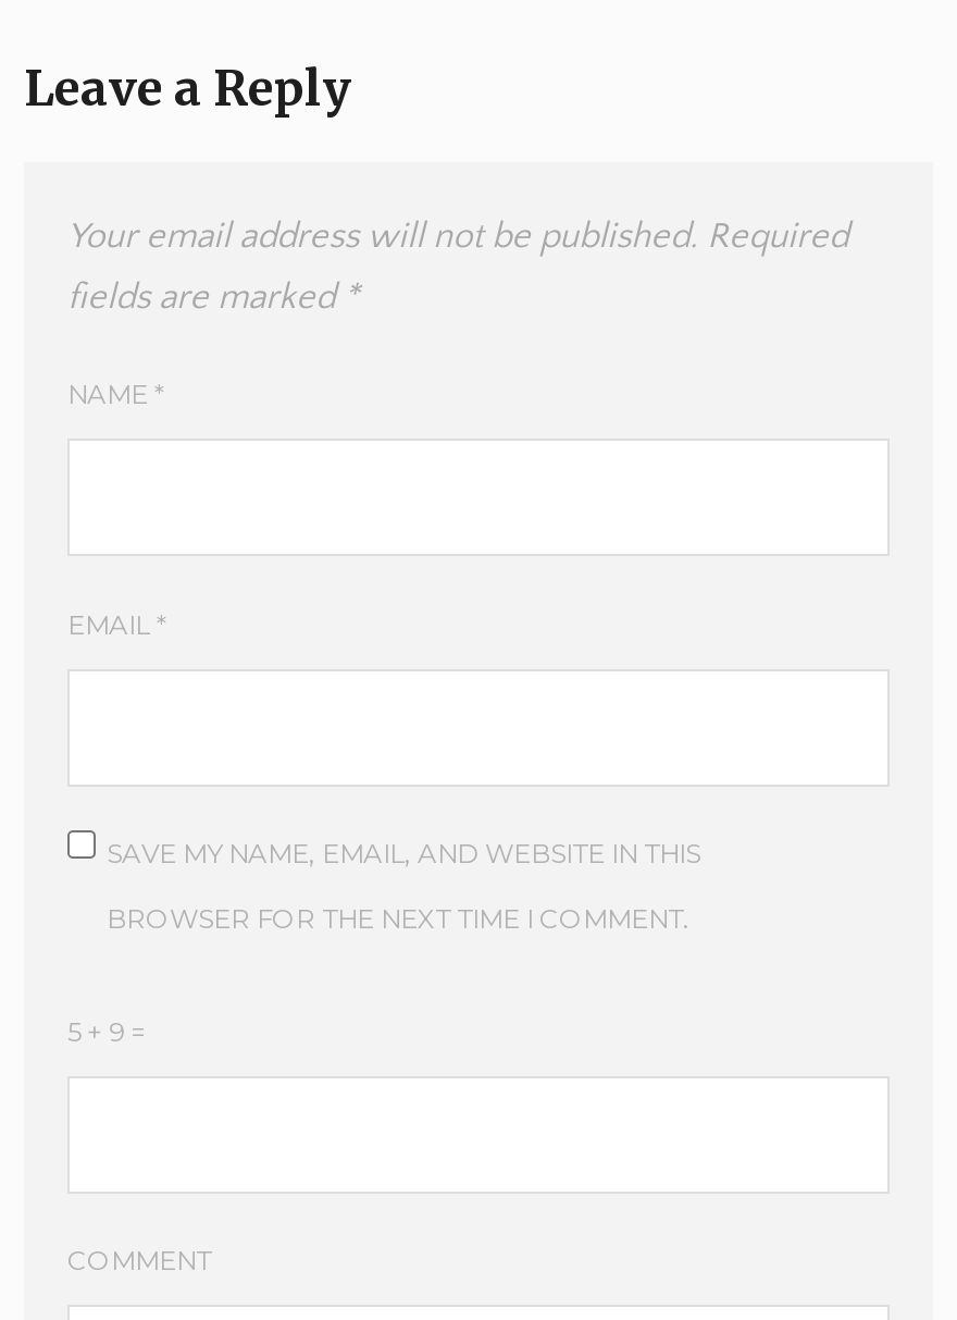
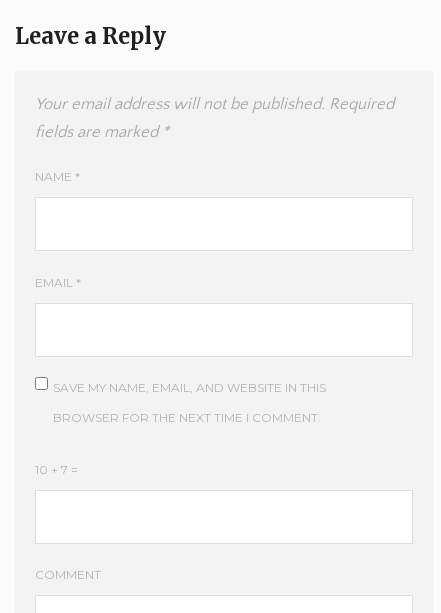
[67,1015,146,1048] 5 + 9 = -> [35,462,78,477] 10 + 7 =

